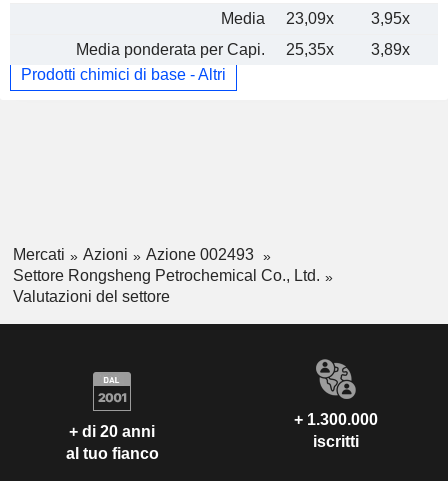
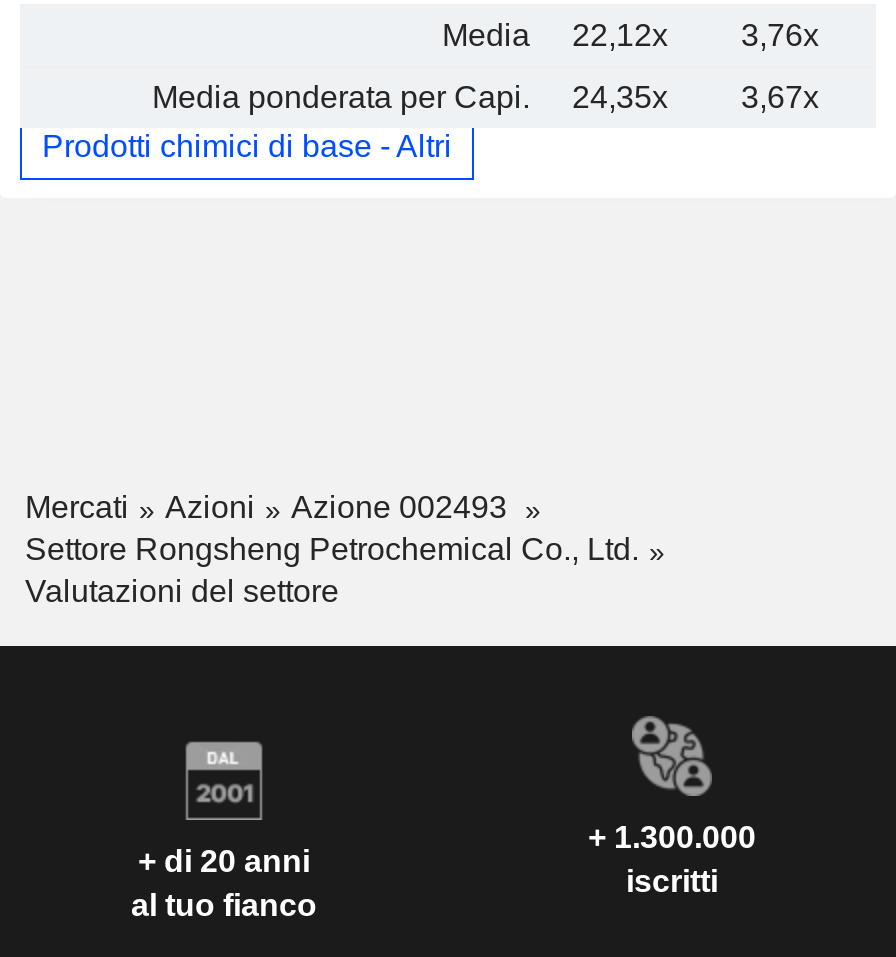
[286,10,409,27] 23,09x | 3,95x -> [572,18,819,52] 22,12x | 3,76x
[286,41,409,58] 25,35x | 3,89x -> [572,80,819,114] 24,35x | 3,67x

